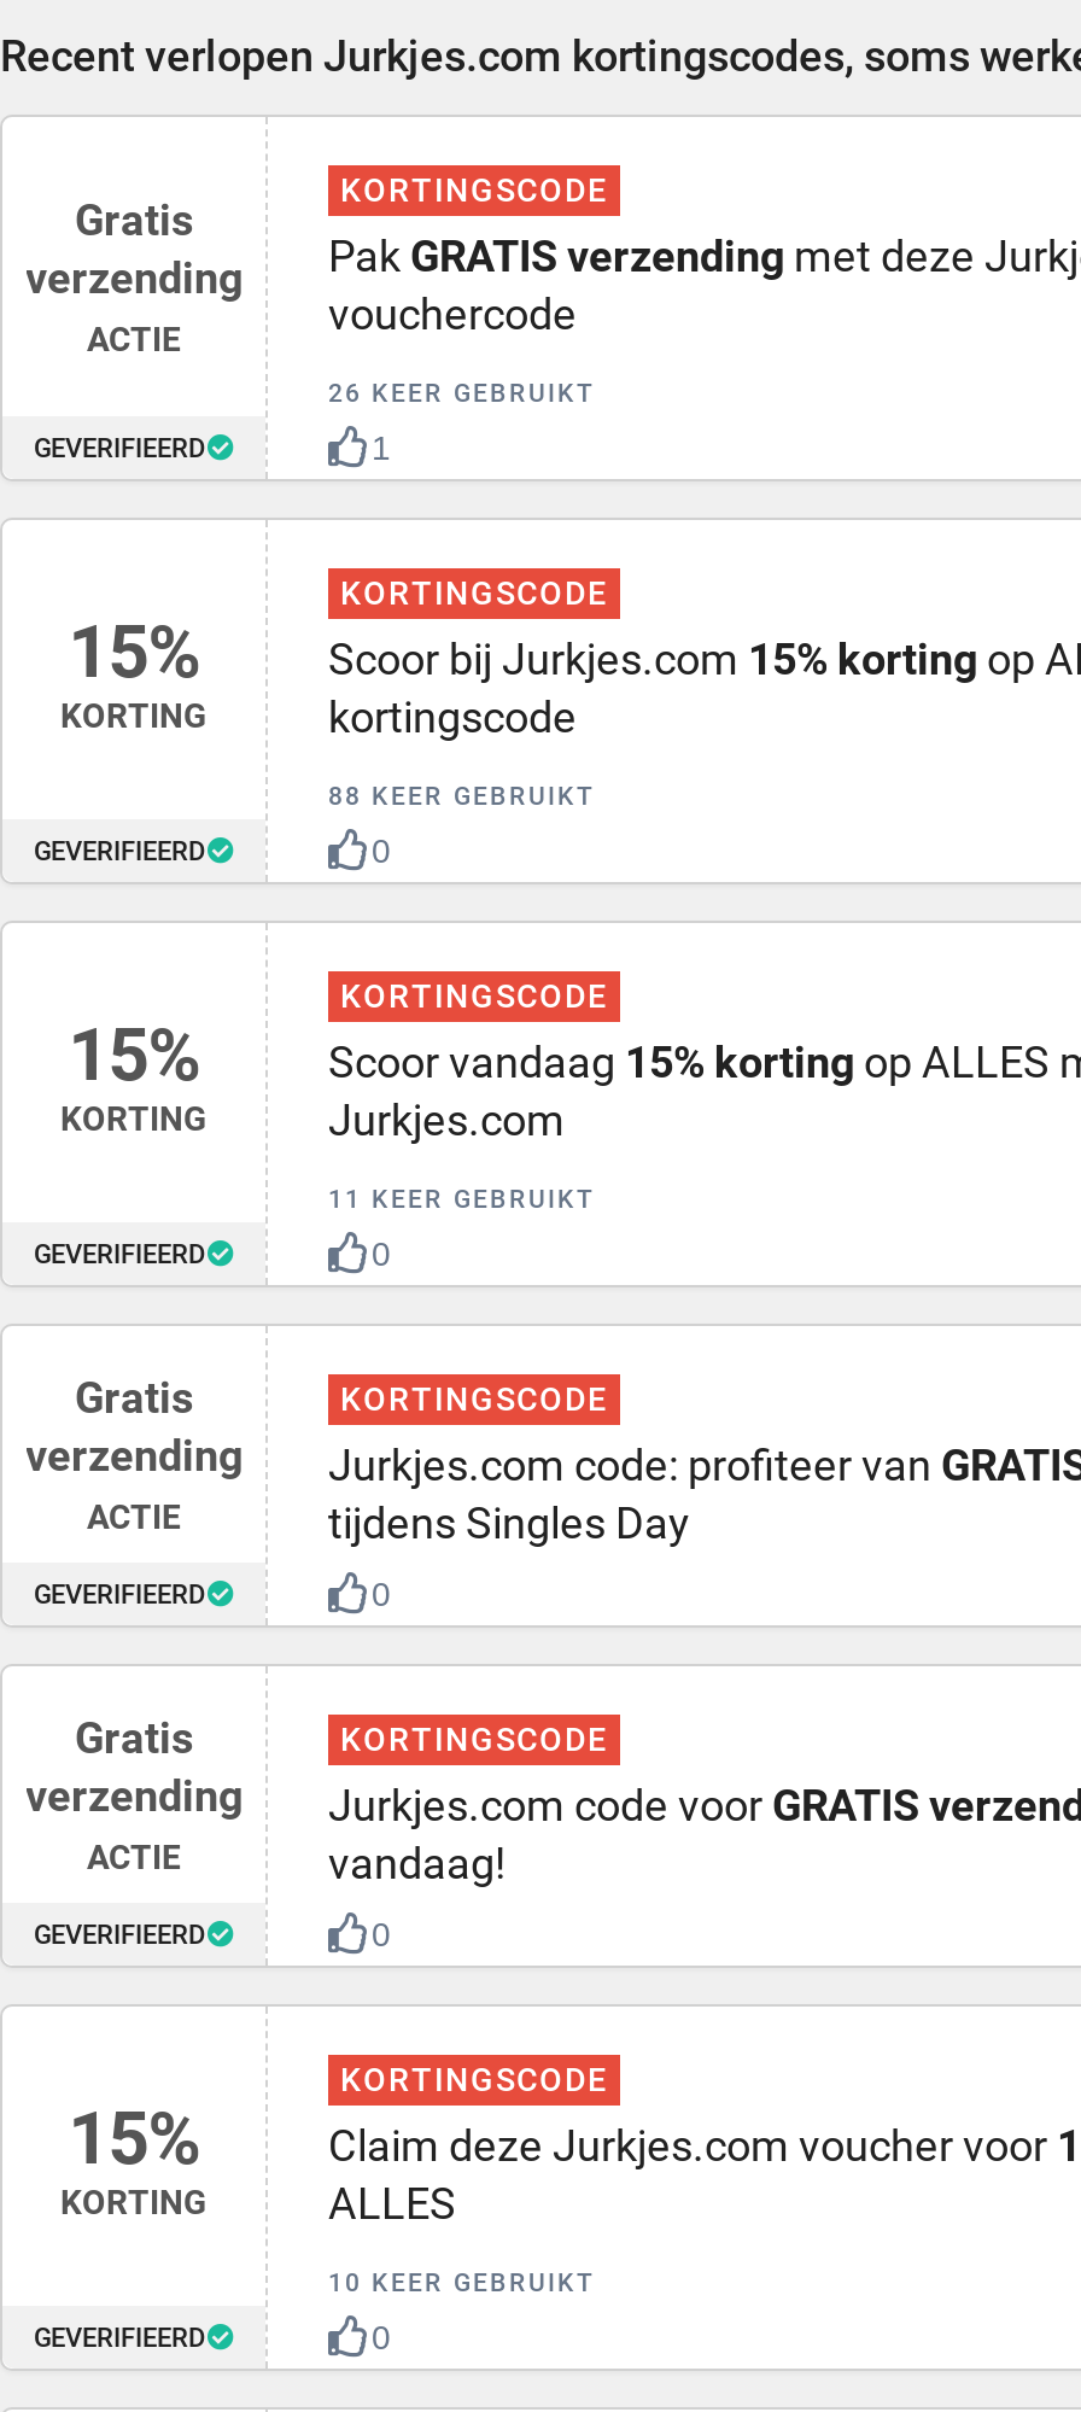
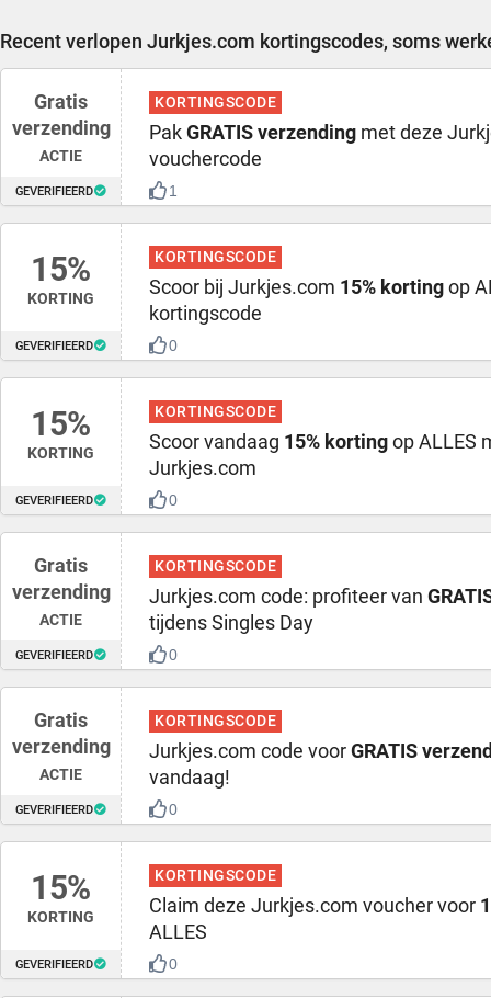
[328,378,596,409] 26 KEER GEBRUIKT -> none
[328,781,596,812] 88 KEER GEBRUIKT -> none
[328,1184,596,1215] 11 KEER GEBRUIKT -> none
[328,2267,596,2299] 10 KEER GEBRUIKT -> none

